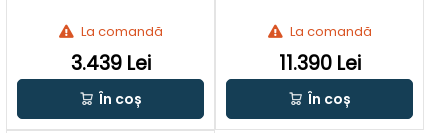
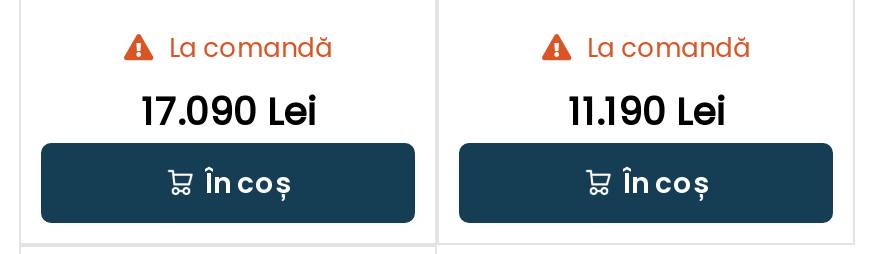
[70,50,150,77] 3.439 Lei -> [141,85,315,139] 17.090 Lei
[278,50,360,77] 11.390 Lei -> [568,85,724,139] 11.190 Lei

